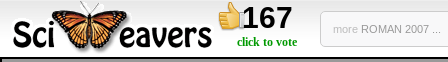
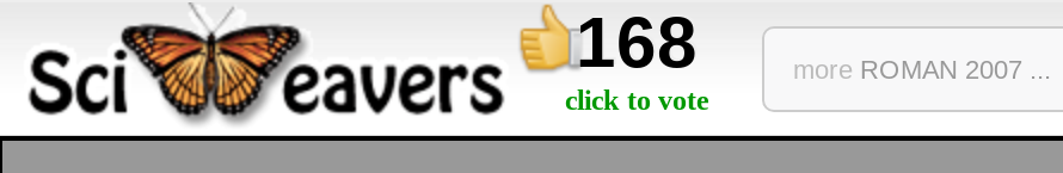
[242,1,293,34] 167 -> [576,2,698,81] 168

